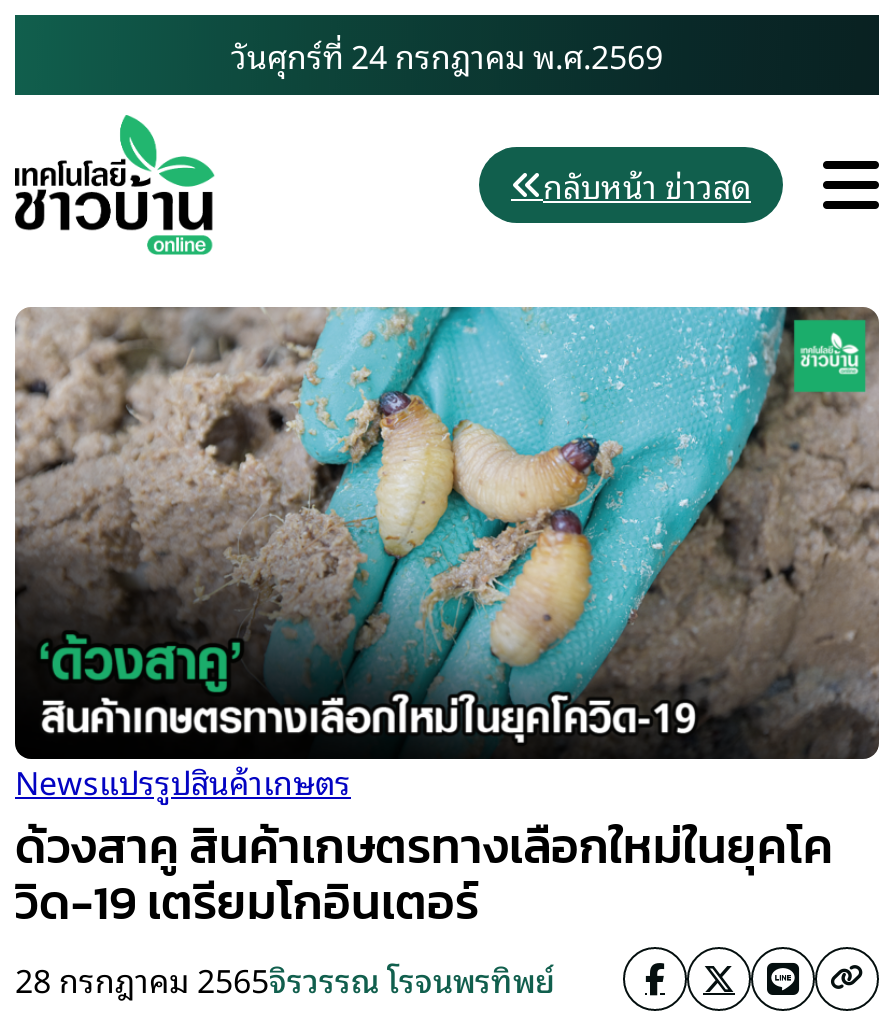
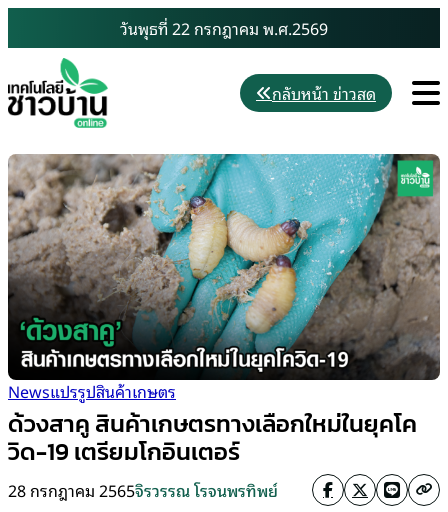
[231,29,663,81] วันศุกร์ที่ 24 กรกฎาคม พ.ศ.2569 -> [120,15,328,41] วันพุธที่ 22 กรกฎาคม พ.ศ.2569

